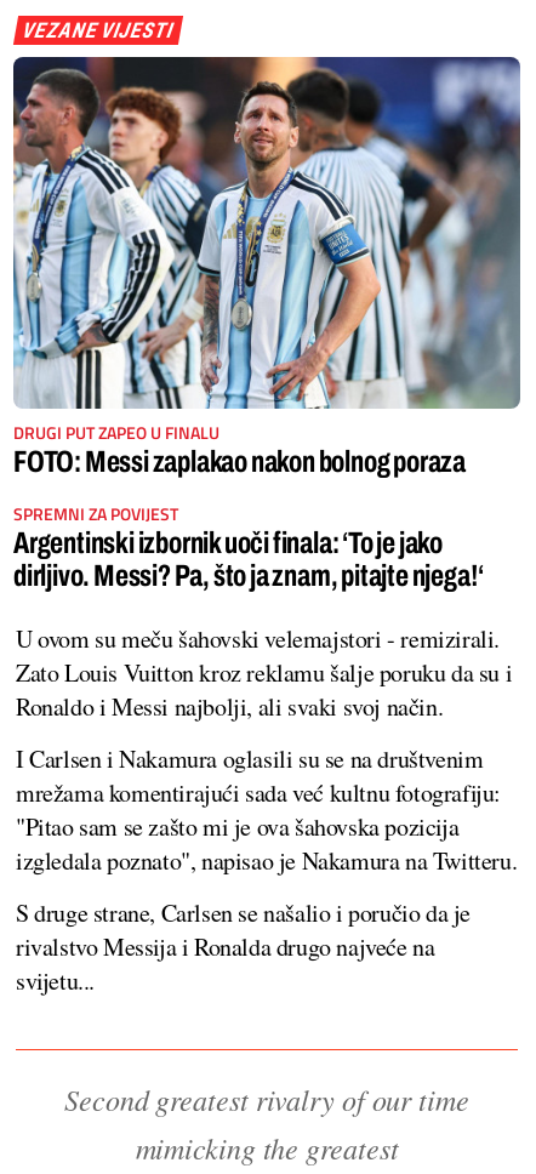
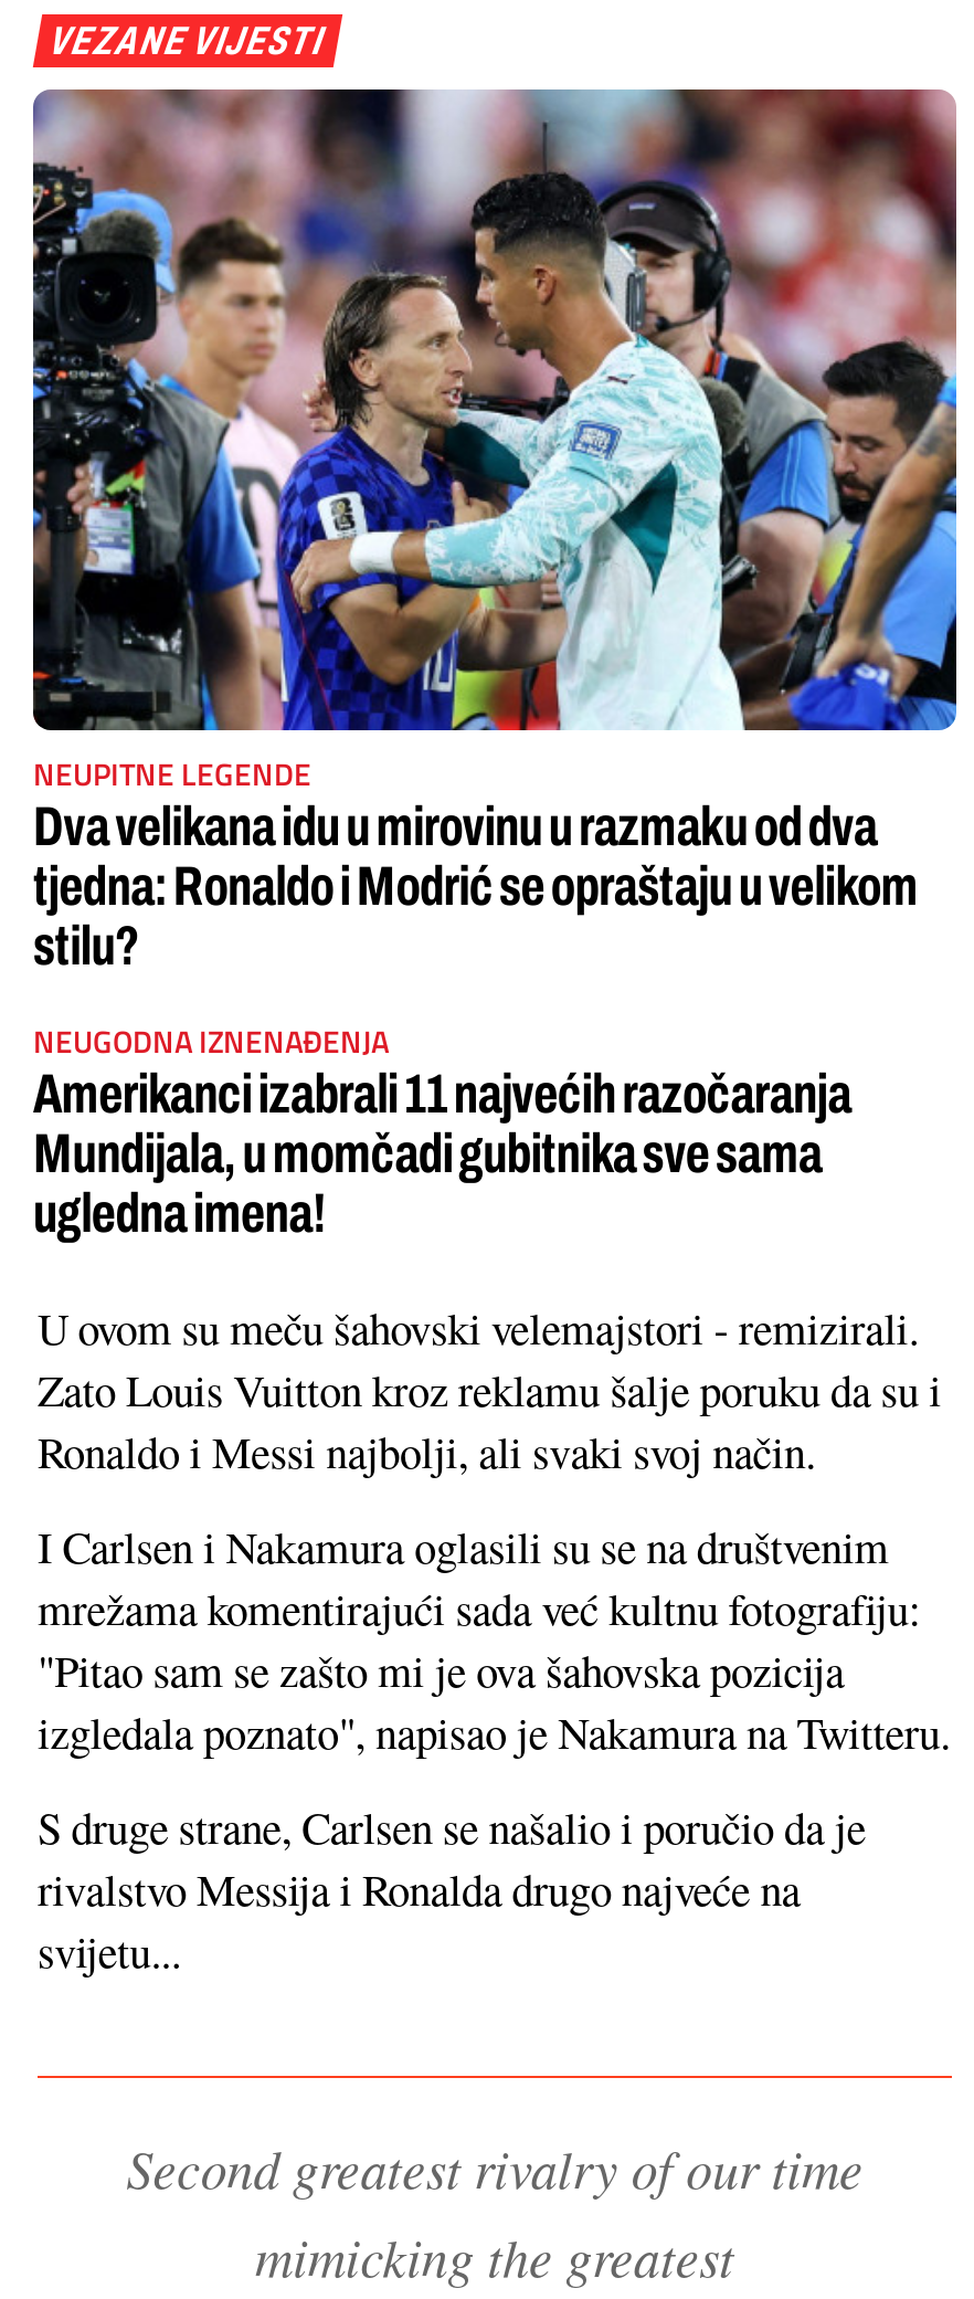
[12,56,521,477] [image] | DRUGI PUT ZAPEO U FINALU | FOTO: Messi zaplakao nakon bolnog poraza -> [31,87,959,975] [image] | NEUPITNE LEGENDE | Dva velikana idu u mirovinu u razmaku od dva | tjedna: Ronaldo i Modrić se opraštaju u velikom | stilu?
[13,500,484,591] SPREMNI ZA POVIJEST | Argentinski izbornik uoči finala: ‘To je jako | dirljivo. Messi? Pa, što ja znam, pitajte njega!‘ -> [33,1017,851,1242] NEUGODNA IZNENAĐENJA | Amerikanci izabrali 11 najvećih razočaranja | Mundijala, u momčadi gubitnika sve sama | ugledna imena!

